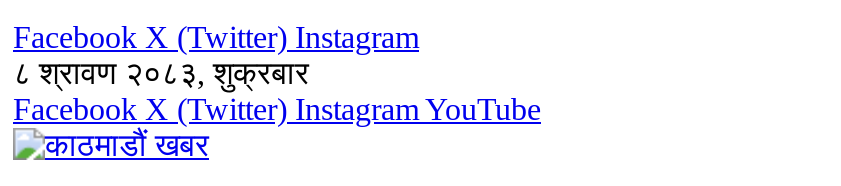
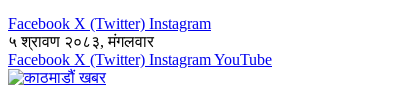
[13,56,309,90] ८ श्रावण २०८३, शुक्रबार -> [8,33,154,50] ५ श्रावण २०८३, मंगलवार

